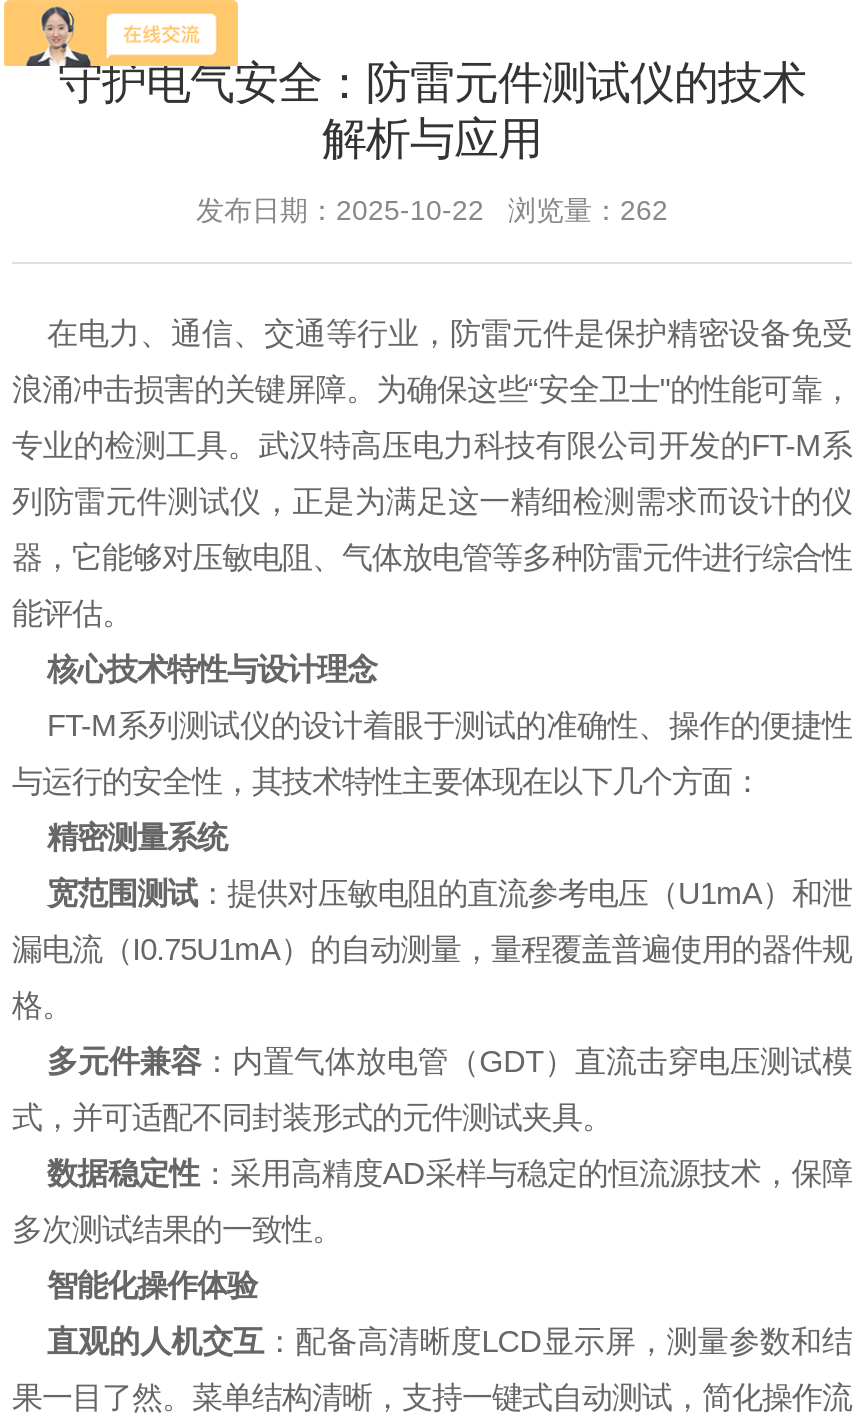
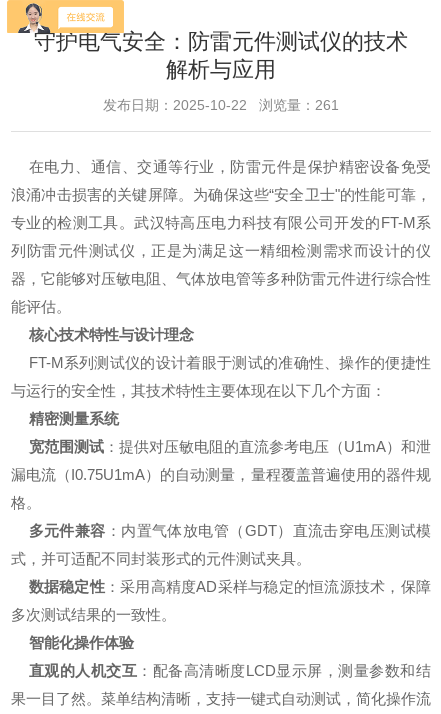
[196,195,668,227] 发布日期：2025-10-22 浏览量：262 -> [103,97,339,113] 发布日期：2025-10-22 浏览量：261

